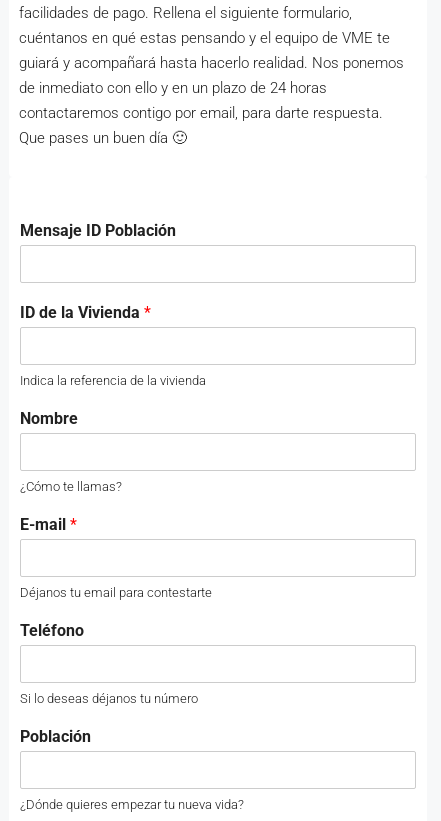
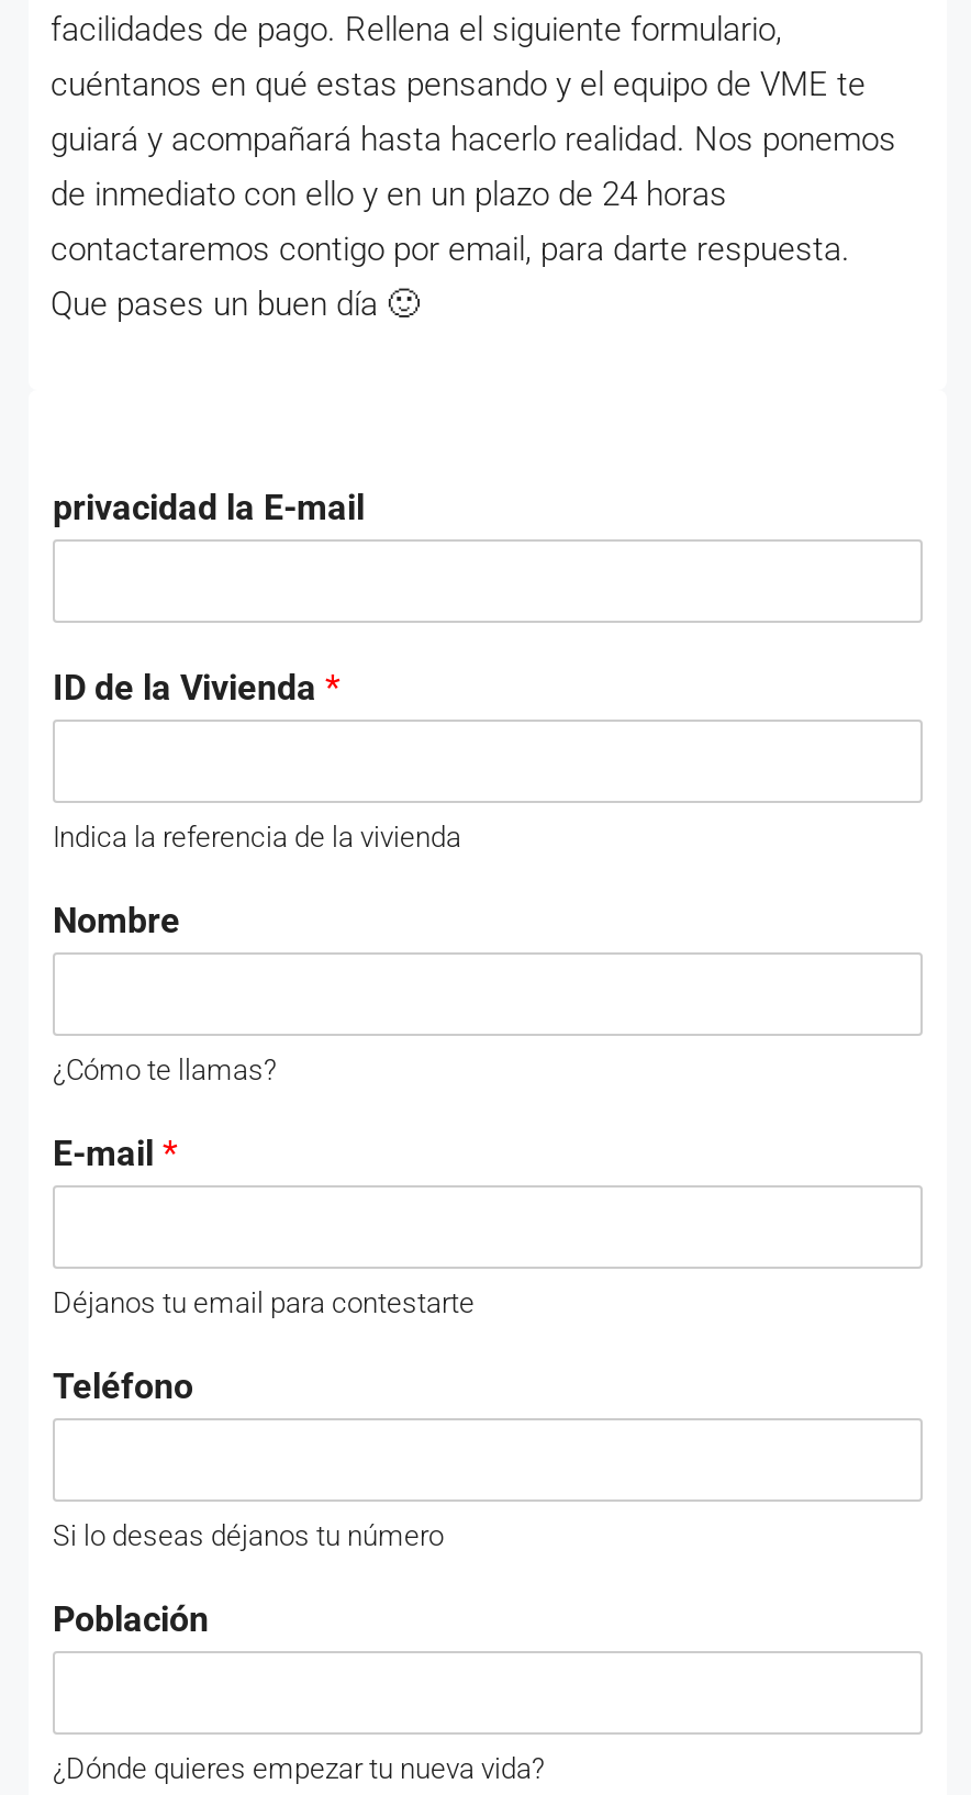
[20,221,176,240] Mensaje ID Población -> [53,486,365,527] privacidad la E-mail

